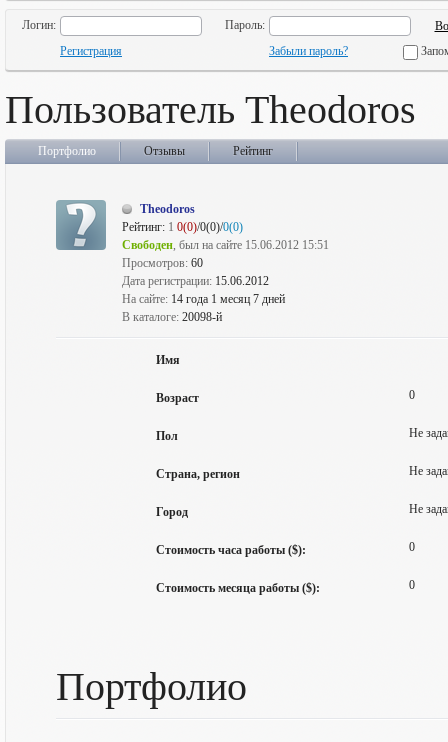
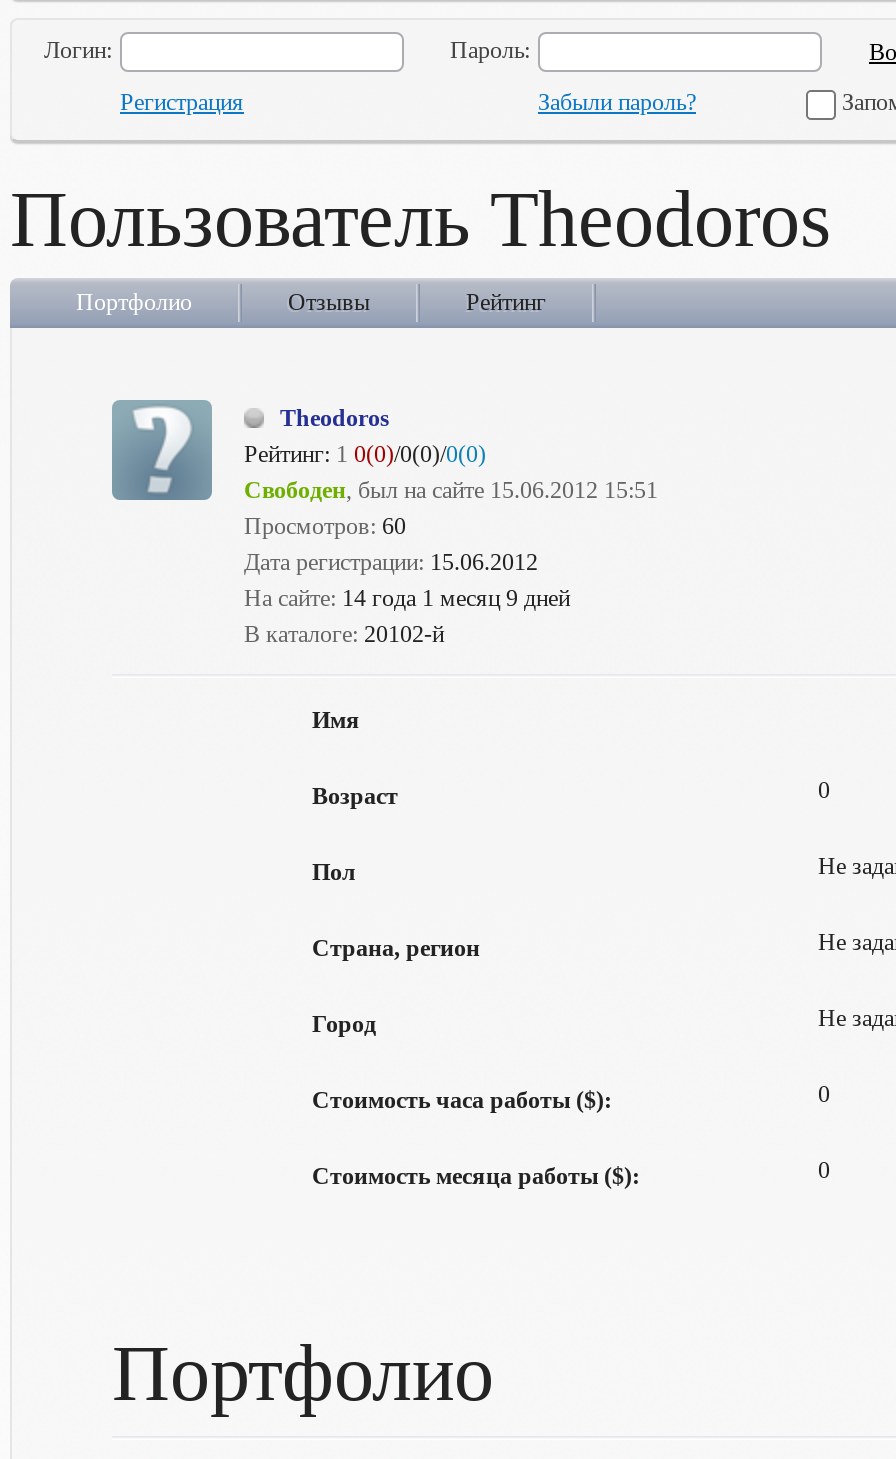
[122,292,285,306] На сайте: 14 года 1 месяц 7 дней -> [244,584,570,612] На сайте: 14 года 1 месяц 9 дней
[122,310,222,324] В каталоге: 20098-й -> [244,620,444,648] В каталоге: 20102-й

